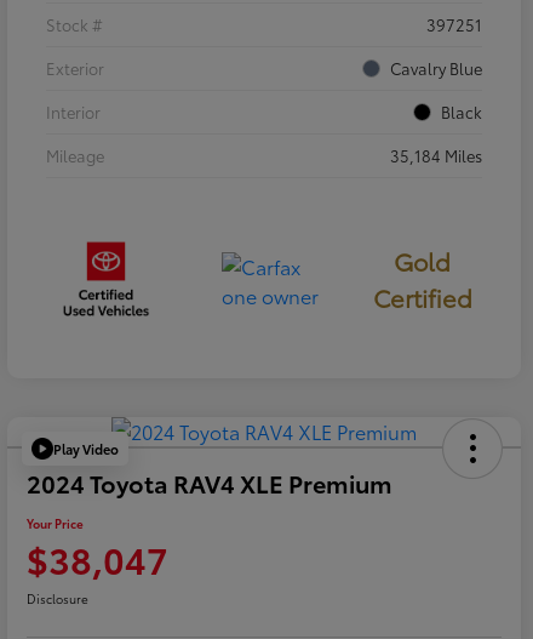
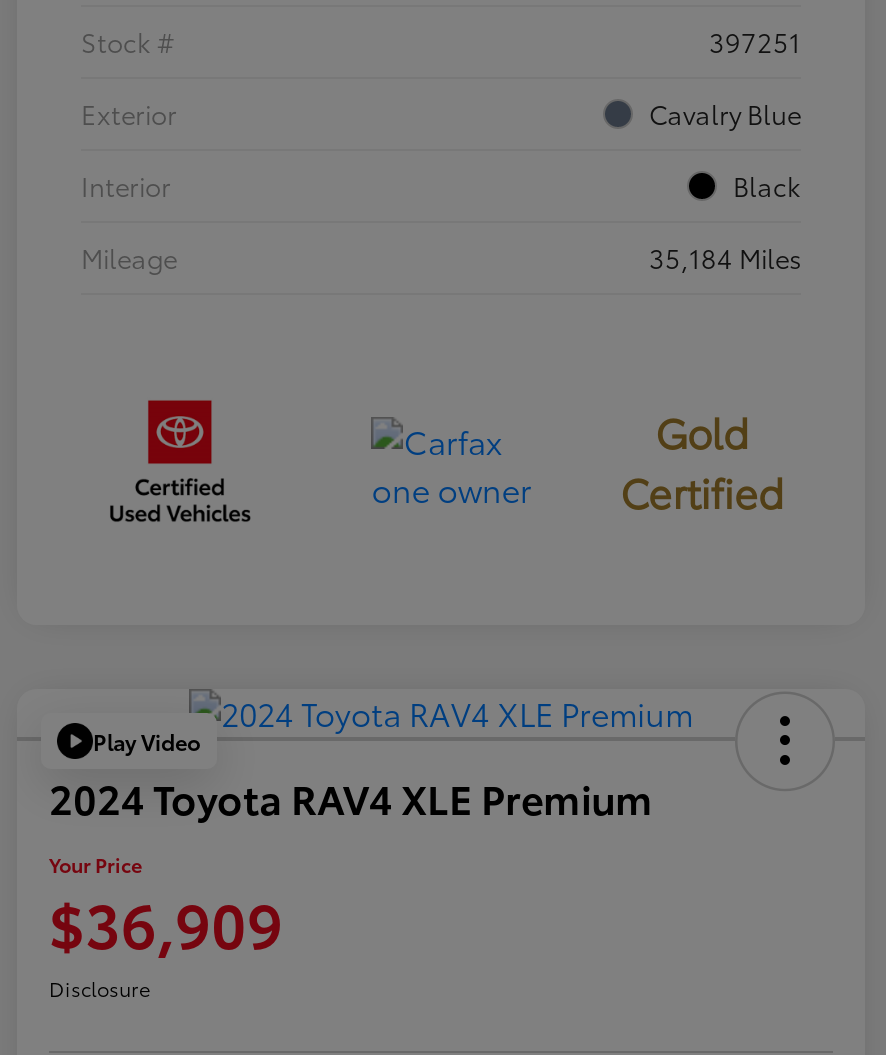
[27,532,168,584] $38,047 -> [49,879,283,965] $36,909

